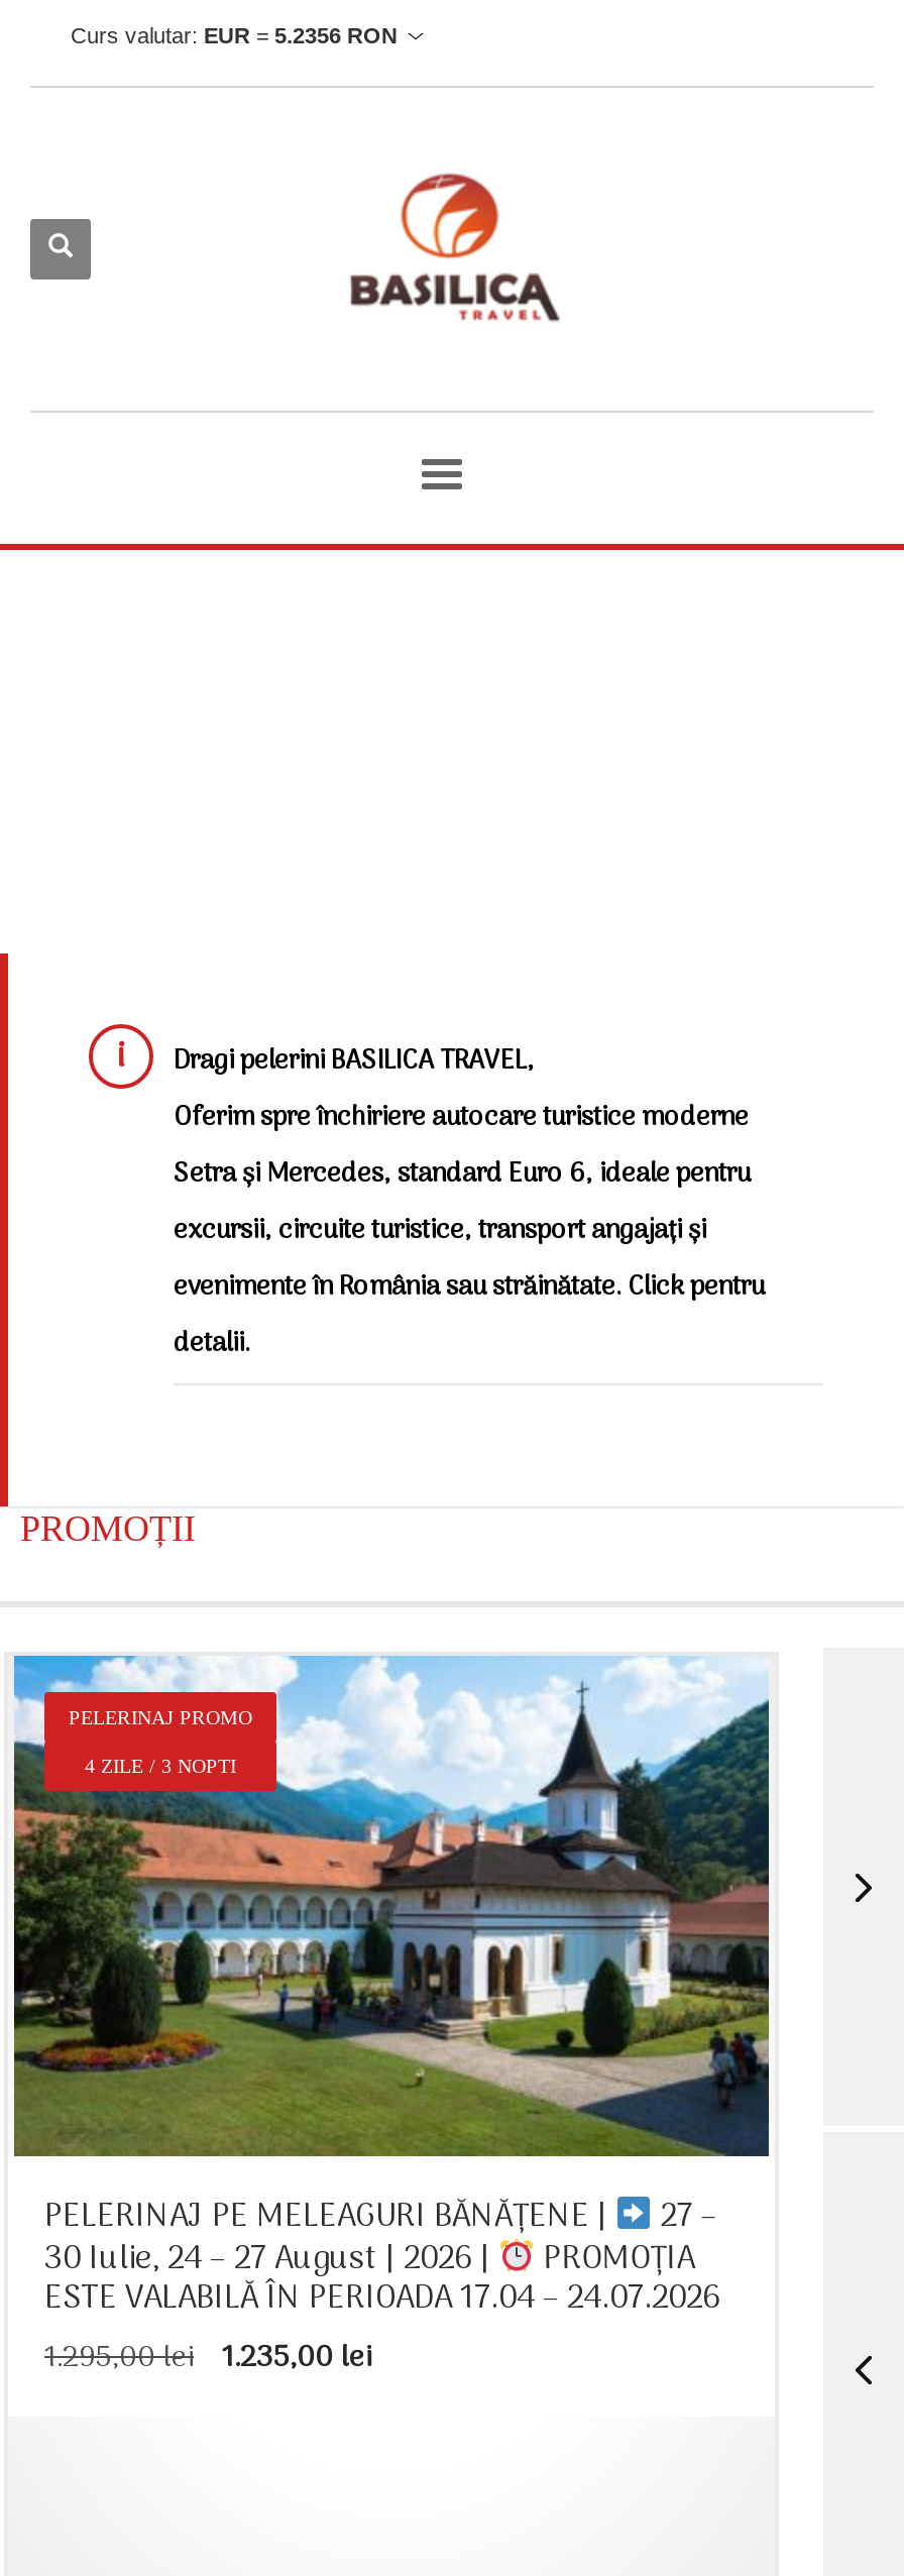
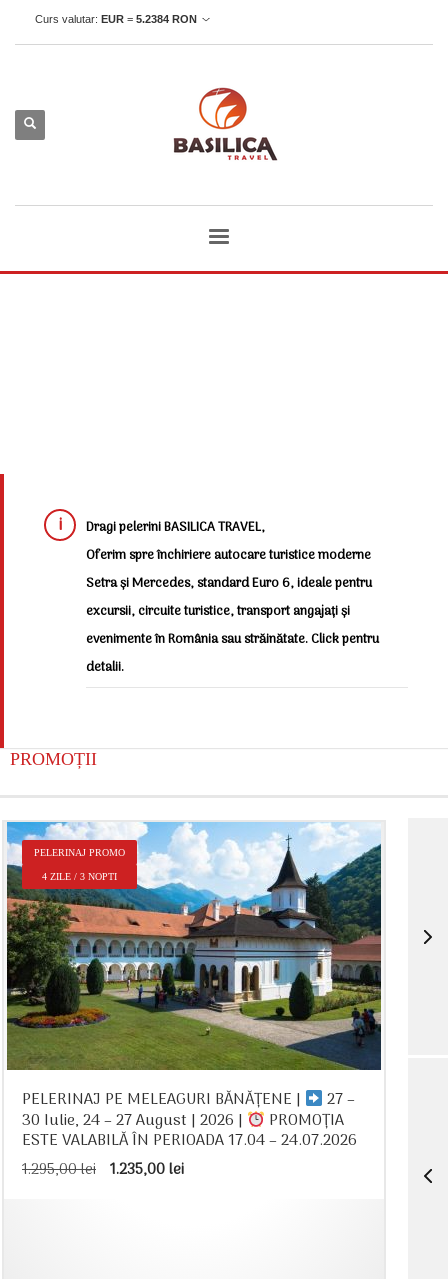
[71,23,398,47] Curs valutar: EUR = 5.2356 RON -> [35,13,197,25] Curs valutar: EUR = 5.2384 RON

